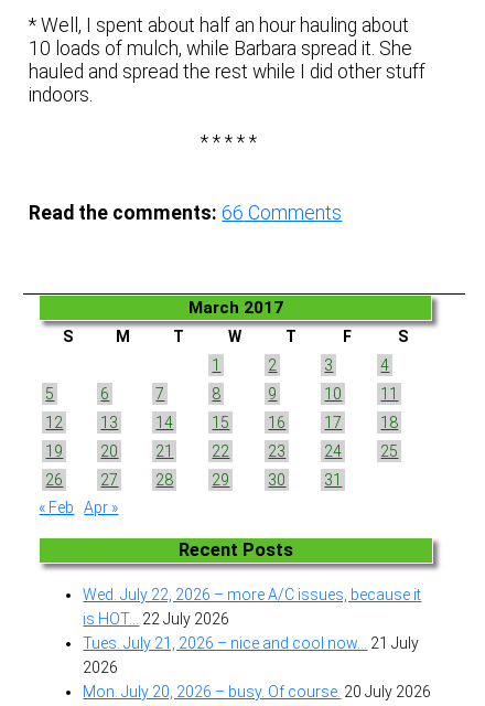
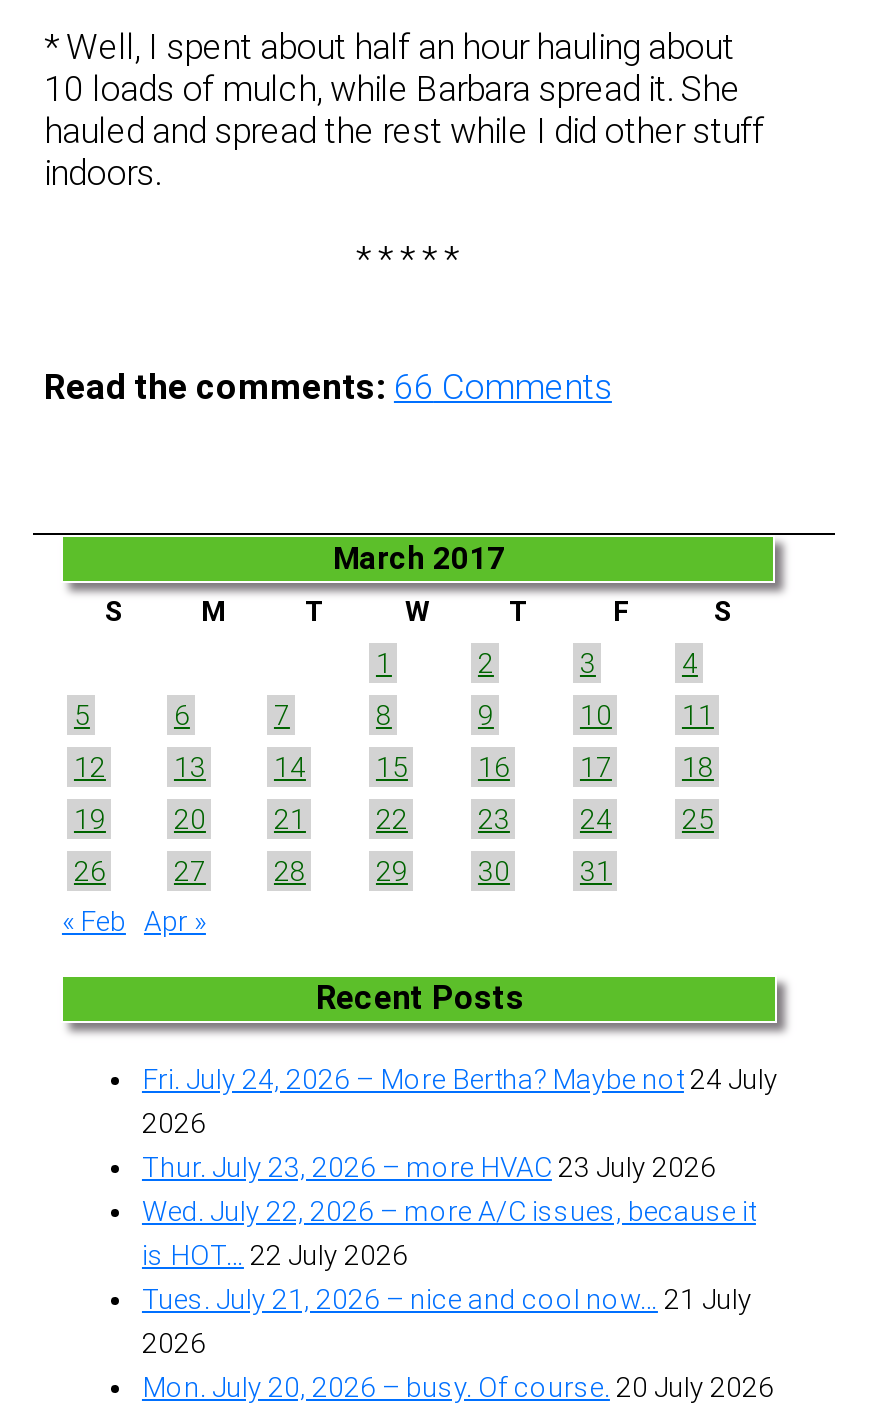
none -> [142,1063,778,1183] Fri. July 24, 2026 – More Bertha? Maybe not 24 July | 2026 | Thur. July 23, 2026 – more HVAC 23 July 2026

